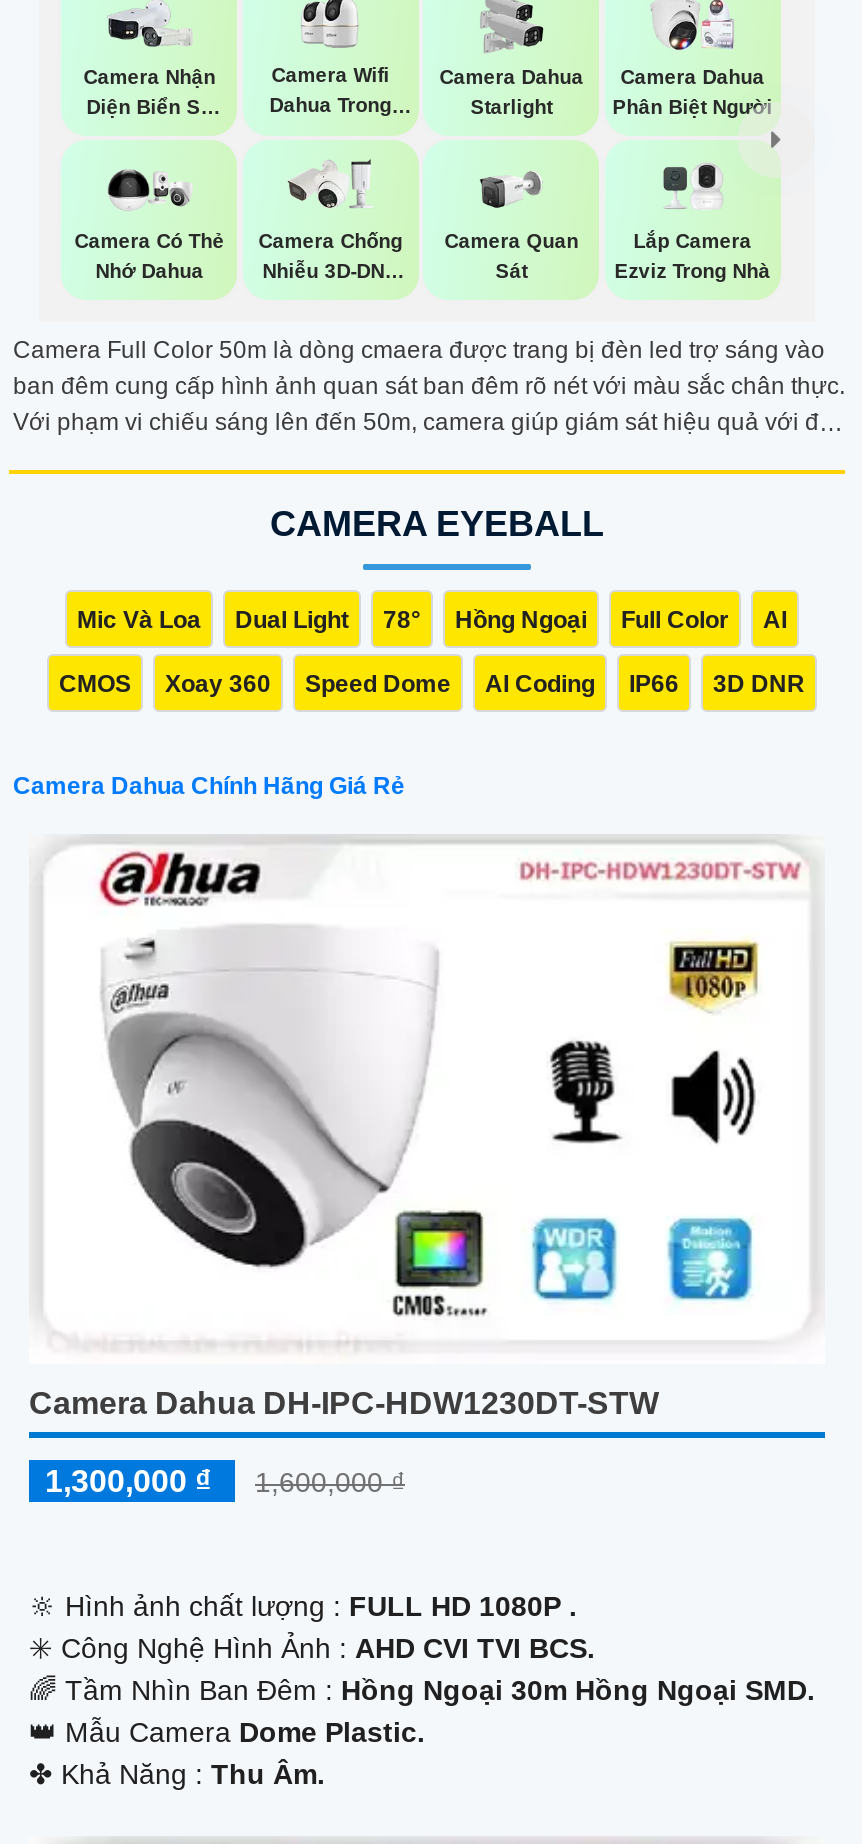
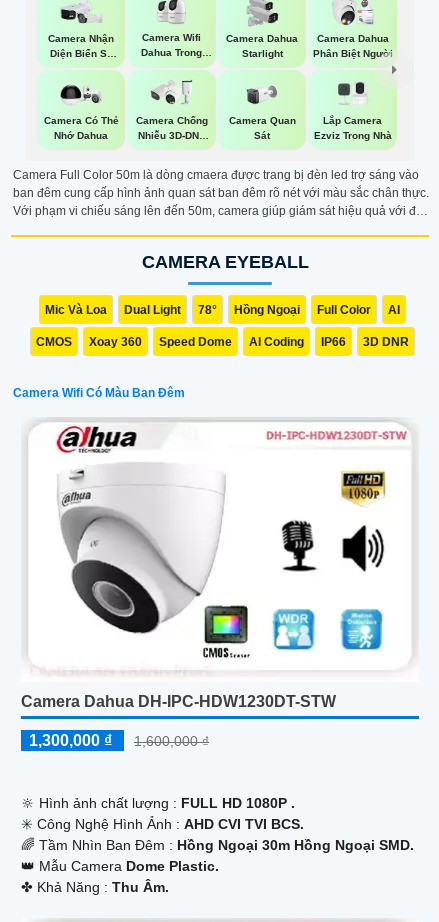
[13,773,405,801] Camera Dahua Chính Hãng Giá Rẻ -> [13,386,185,400] Camera Wifi Có Màu Ban Đêm

